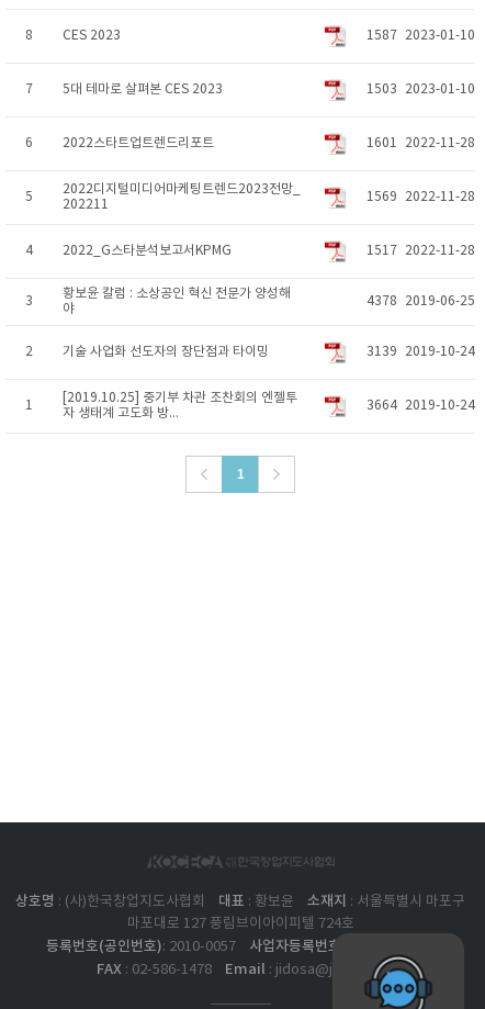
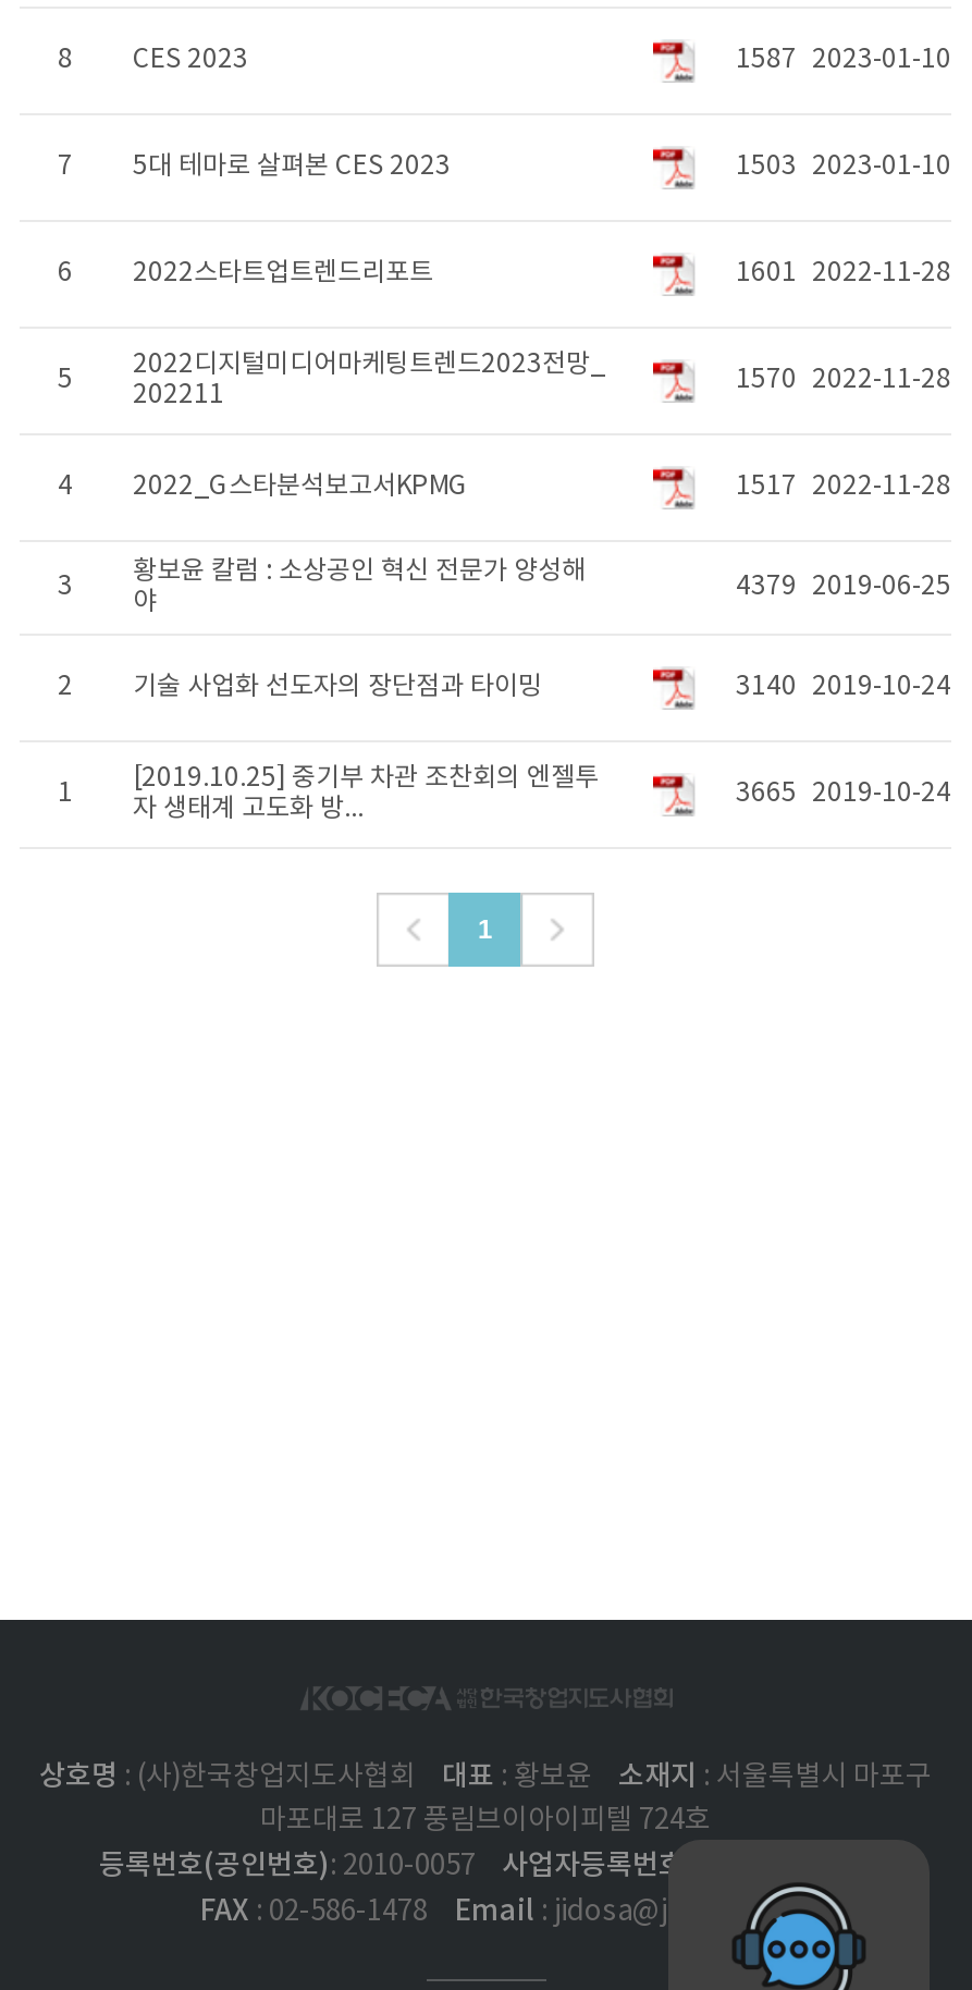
[366,190,475,204] 1569 2022-11-28 -> [736,366,951,394] 1570 2022-11-28
[366,294,475,309] 4378 2019-06-25 -> [736,573,951,601] 4379 2019-06-25
[366,345,475,359] 3139 2019-10-24 -> [736,673,951,701] 3140 2019-10-24
[366,399,475,413] 3664 2019-10-24 -> [736,779,951,808] 3665 2019-10-24

